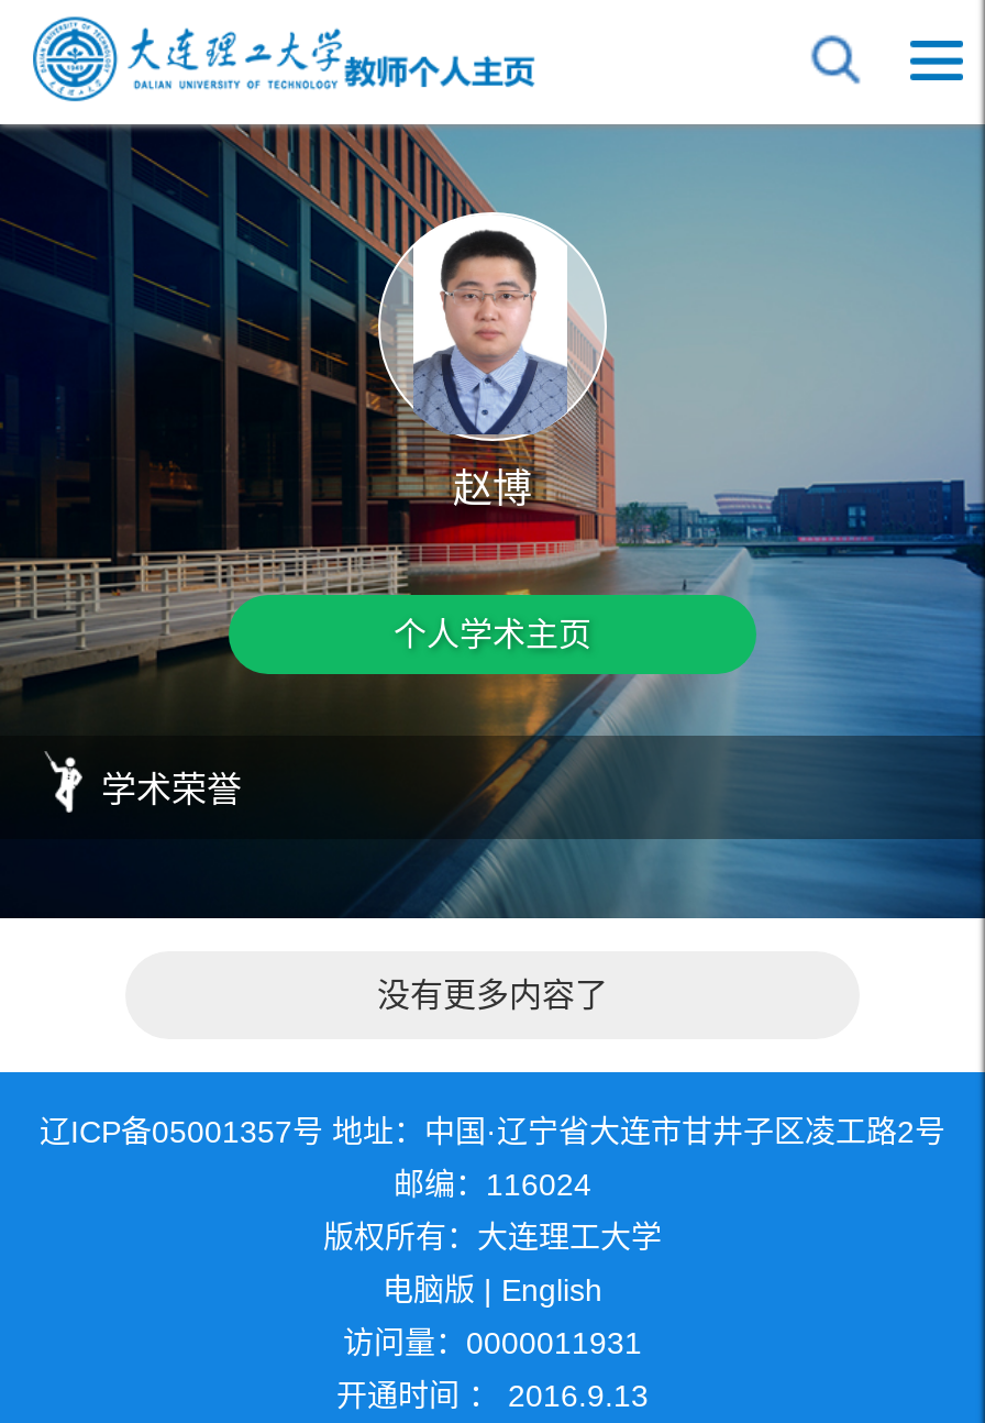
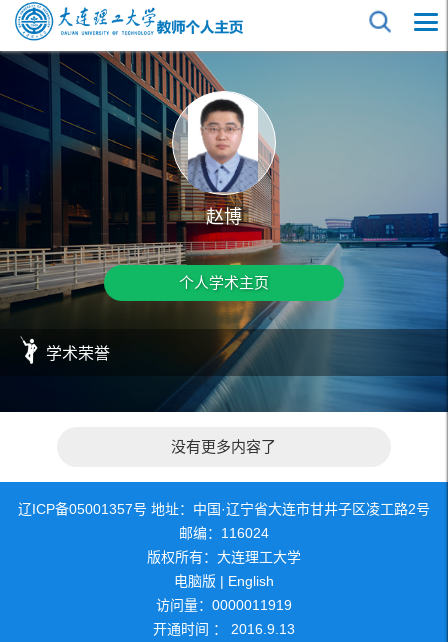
[343,1325,642,1360] 访问量：0000011931 -> [156,597,292,613] 访问量：0000011919

